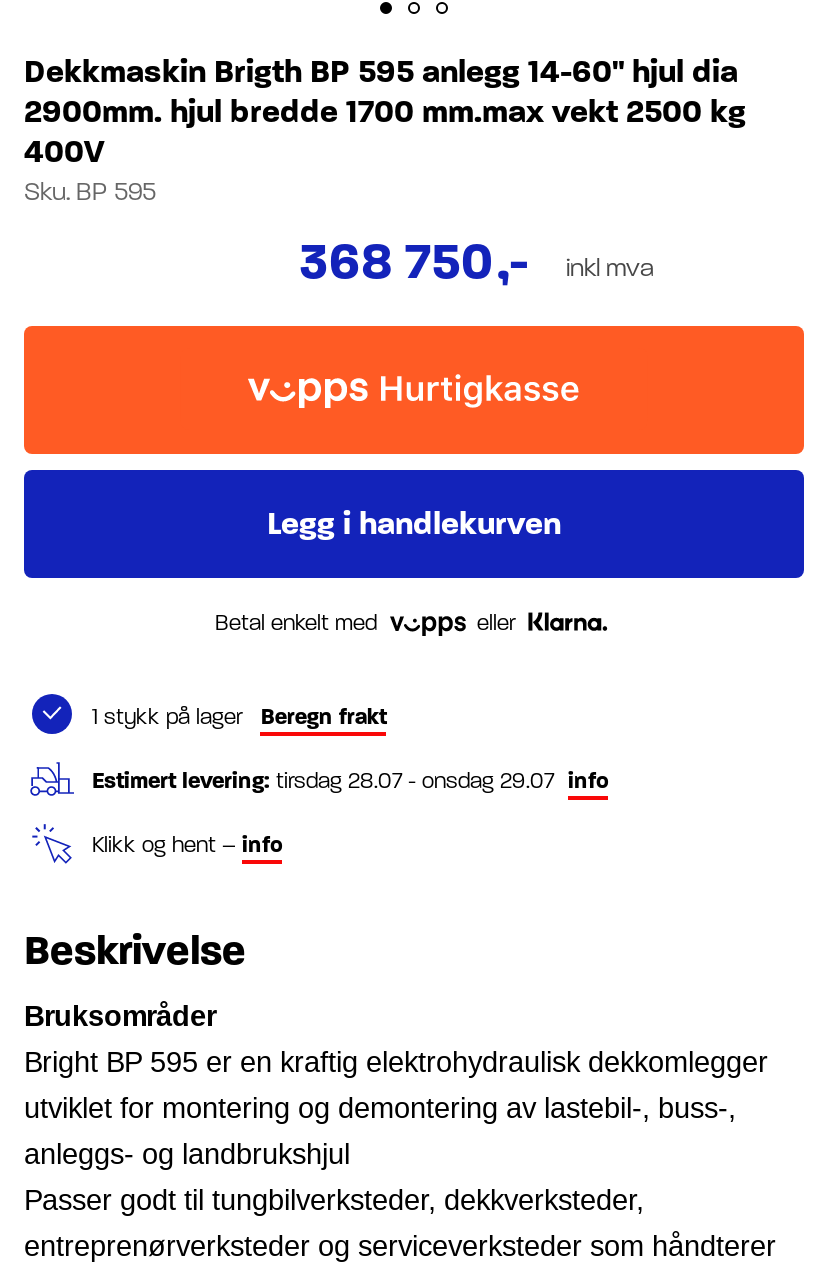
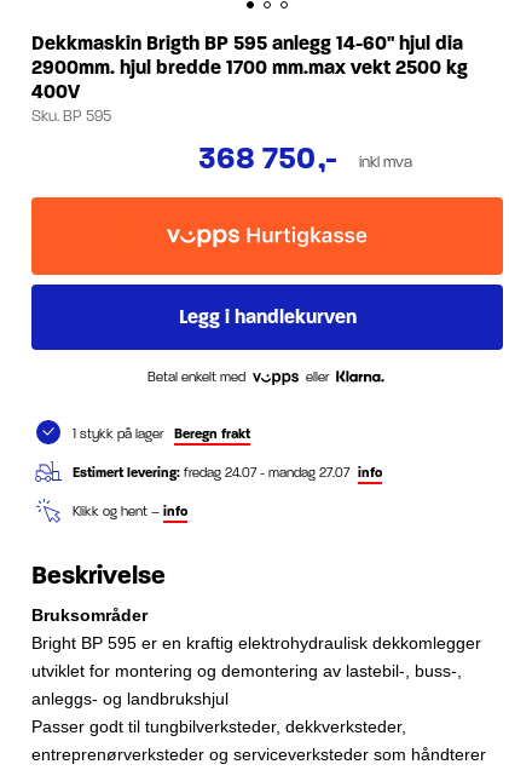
[92,769,608,795] Estimert levering: tirsdag 28.07 - onsdag 29.07 info -> [73,465,382,481] Estimert levering: fredag 24.07 - mandag 27.07 info

